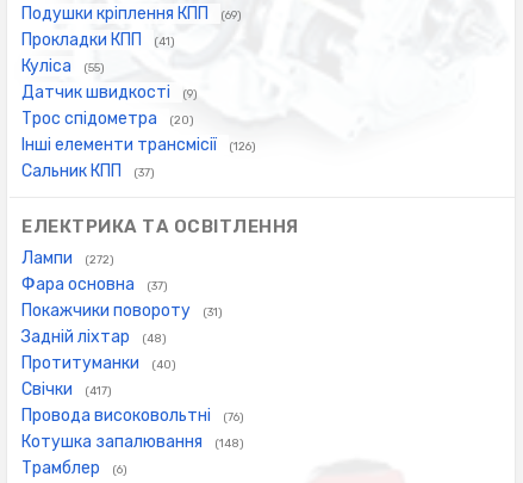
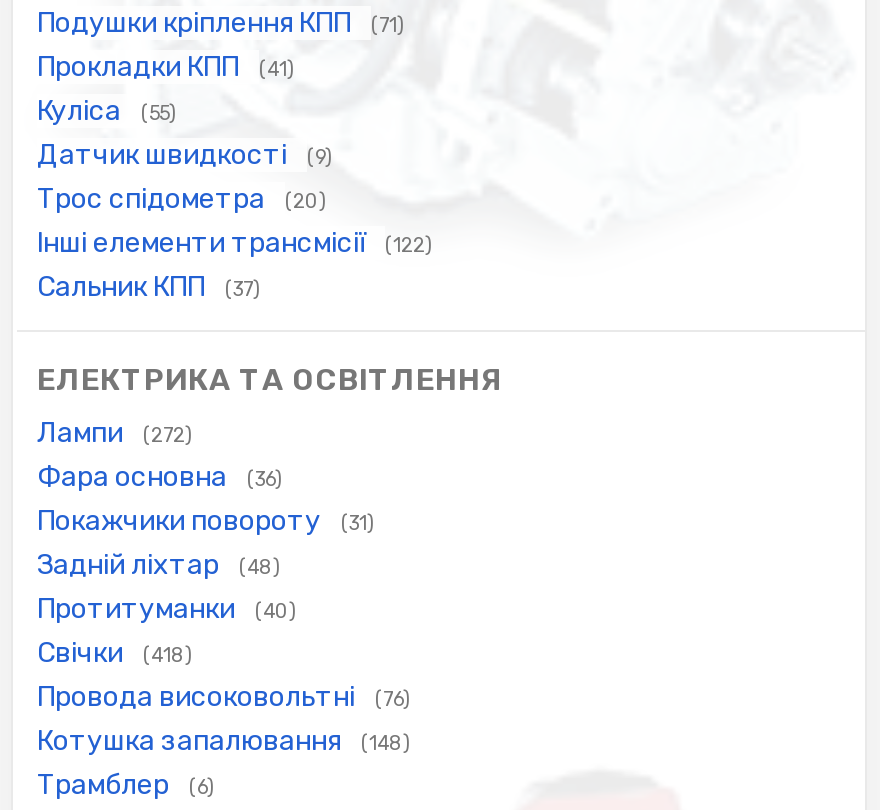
[21,4,242,24] Подушки кріплення КПП (69) -> [37,6,405,40] Подушки кріплення КПП (71)
[21,135,256,155] Інші елементи трансмісії (126) -> [37,226,433,260] Інші елементи трансмісії (122)
[21,274,168,295] Фара основна (37) -> [37,460,283,494] Фара основна (36)
[21,379,112,400] Свічки (417) -> [37,636,193,670] Свічки (418)

